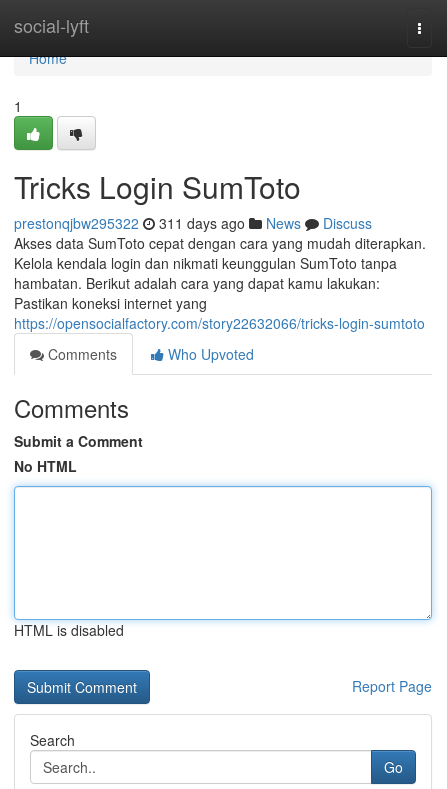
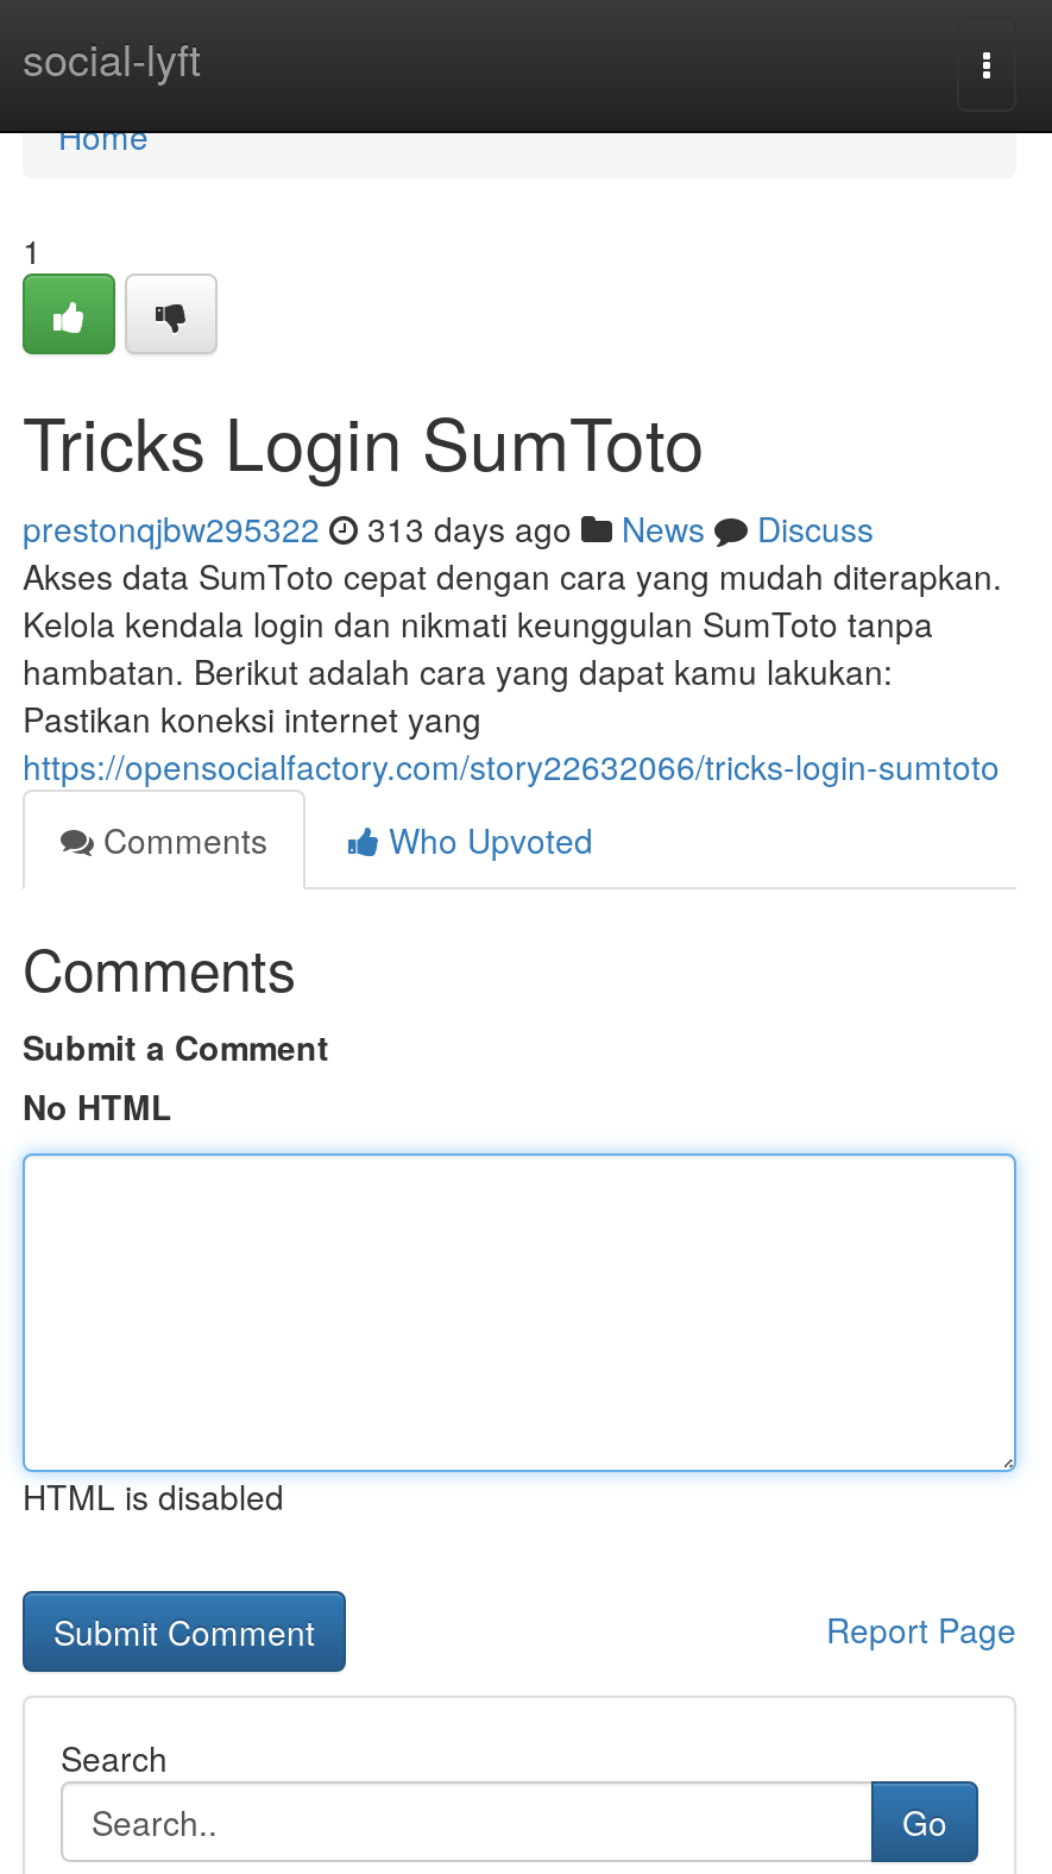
[14,213,372,233] prestonqjbw295322 311 days ago News Discuss -> [23,504,874,552] prestonqjbw295322 313 days ago News Discuss

